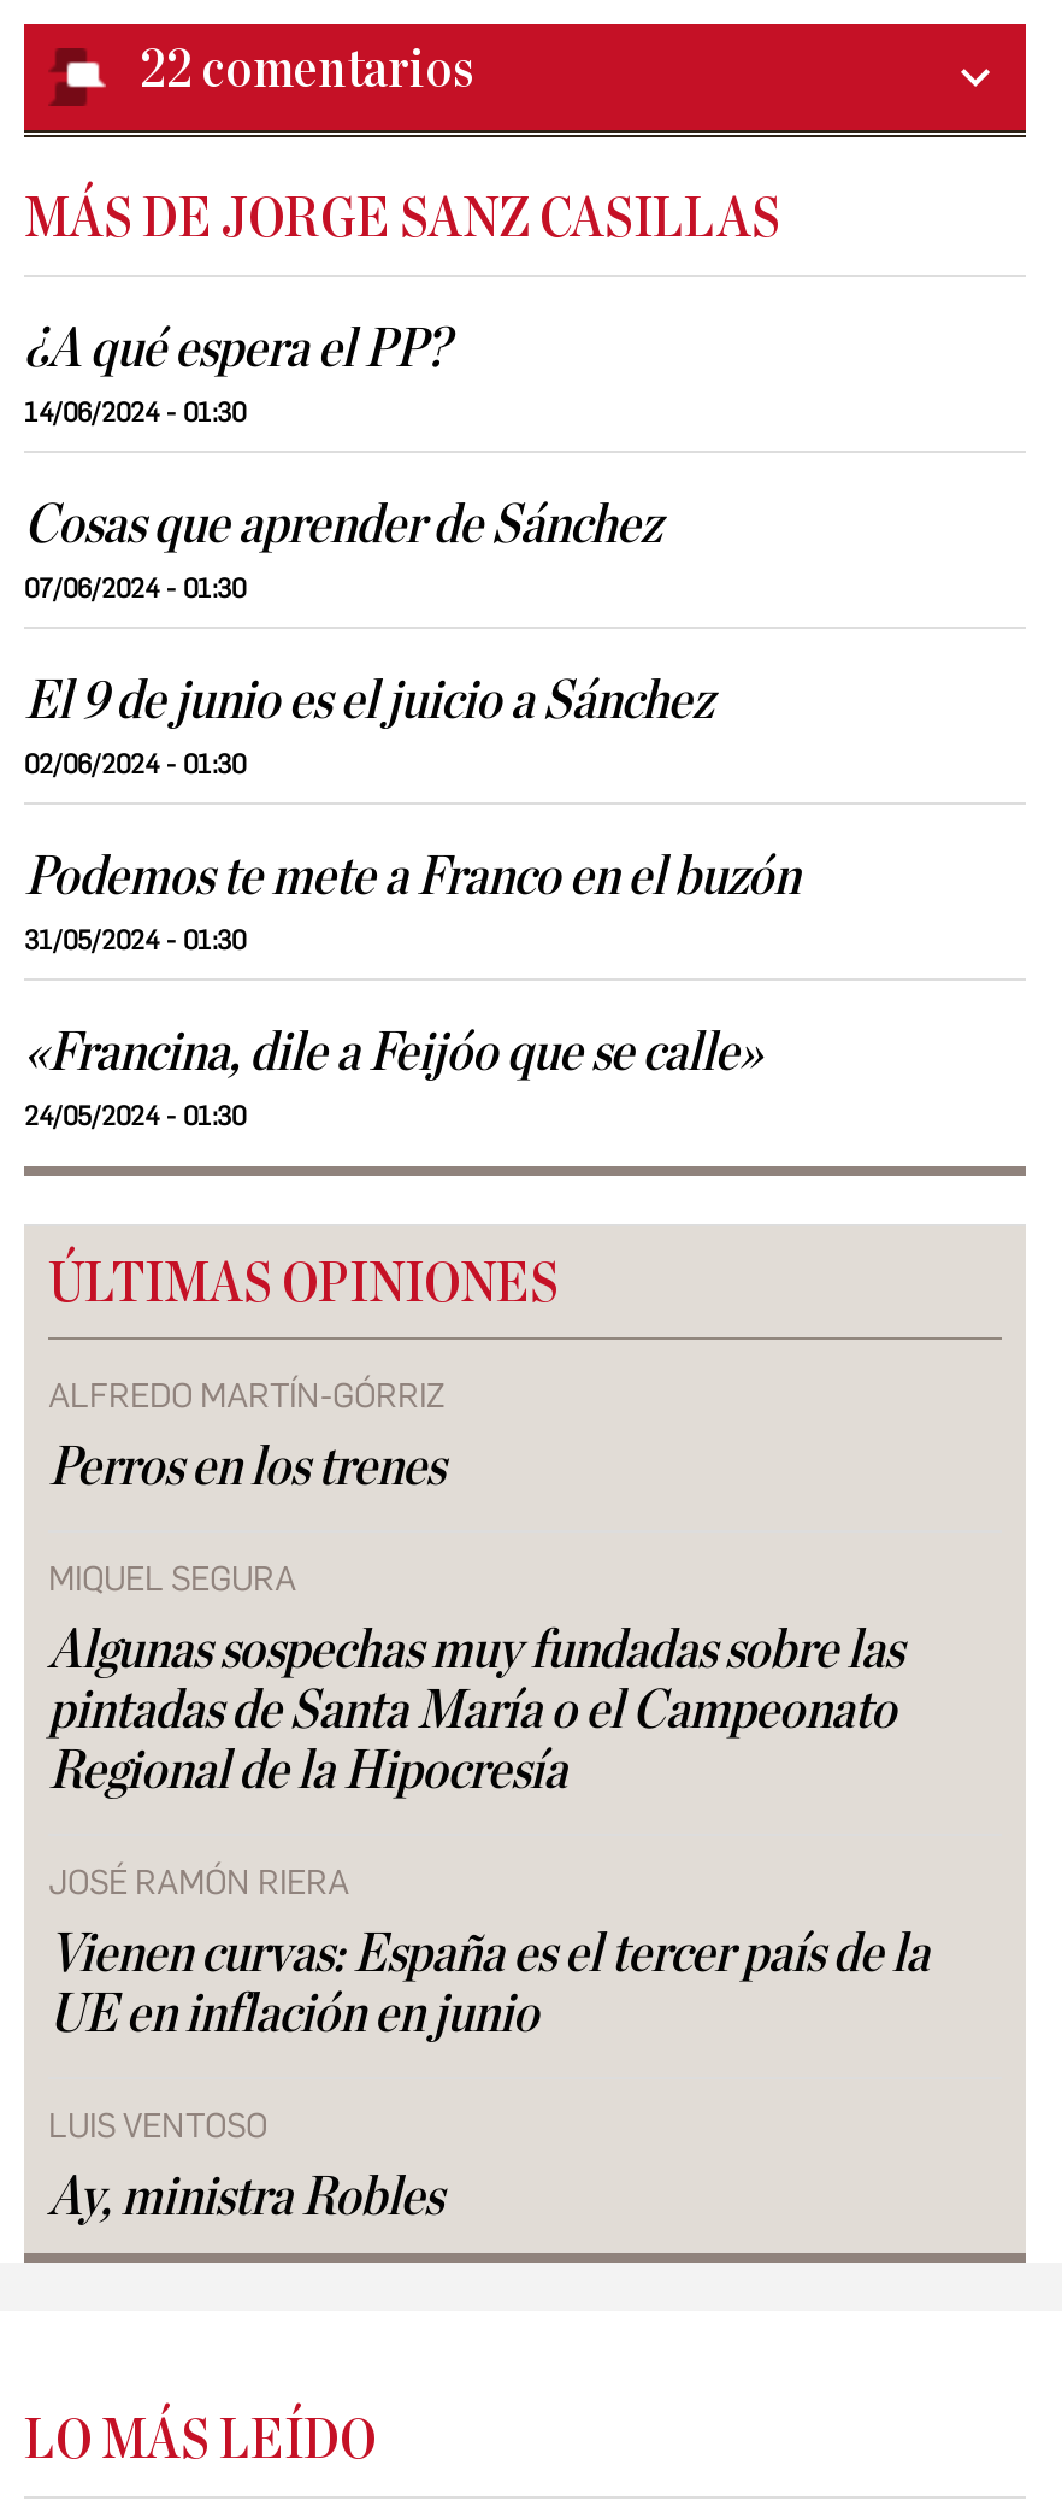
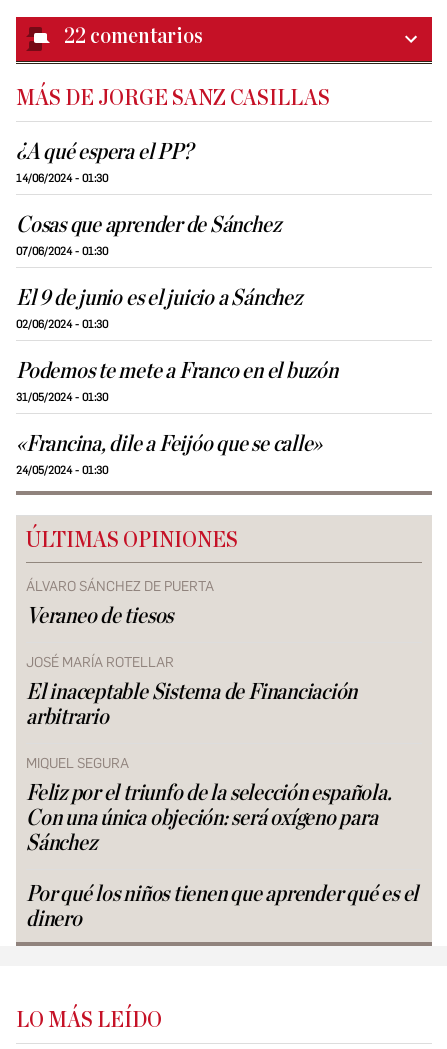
[48,1376,446,1496] ALFREDO MARTÍN-GÓRRIZ | Perros en los trenes -> [26,578,357,729] ÁLVARO SÁNCHEZ DE PUERTA | Veraneo de tiesos | JOSÉ MARÍA ROTELLAR | El inaceptable Sistema de Financiación | arbitrario
moved [48,1559,296,1600] -> [26,755,129,772]: MIQUEL SEGURA
[48,1624,929,2226] Algunas sospechas muy fundadas sobre las | pintadas de Santa María o el Campeonato | Regional de la Hipocresía | JOSÉ RAMÓN RIERA | Vienen curvas: España es el tercer país de la | UE en inflación en junio | LUIS VENTOSO | Ay, ministra Robles -> [26,782,418,931] Feliz por el triunfo de la selección española. | Con una única objeción: será oxígeno para | Sánchez | Por qué los niños tienen que aprender qué es el | dinero

